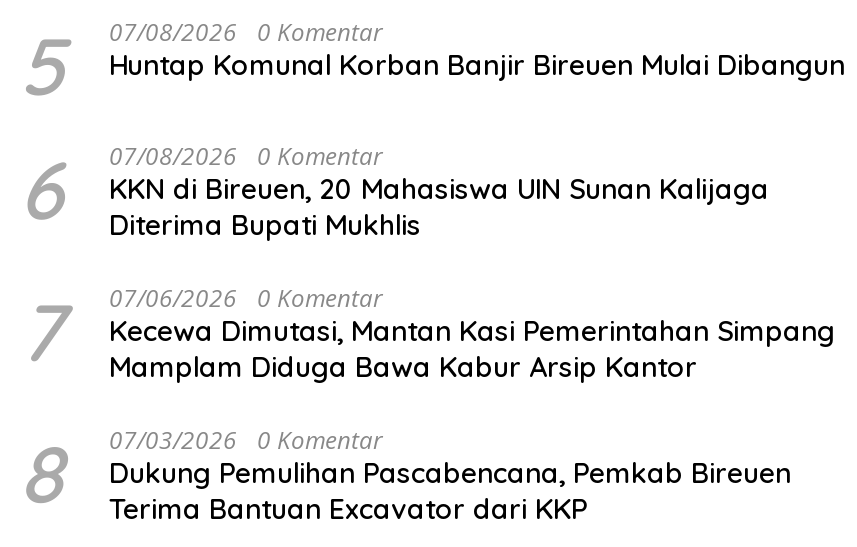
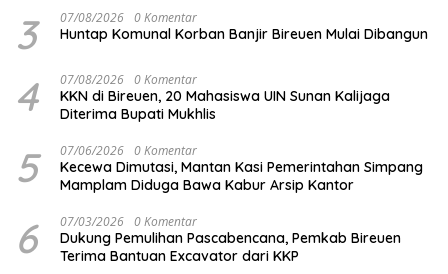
[19,16,845,116] 5 07/08/2026 0 Komentar Huntap Komunal Korban Banjir Bireuen Mulai Dibangun -> [15,9,428,59] 3 07/08/2026 0 Komentar Huntap Komunal Korban Banjir Bireuen Mulai Dibangun
[19,140,769,240] 6 07/08/2026 0 Komentar KKN di Bireuen, 20 Mahasiswa UIN Sunan Kalijaga -> [15,71,390,121] 4 07/08/2026 0 Komentar KKN di Bireuen, 20 Mahasiswa UIN Sunan Kalijaga
[19,282,835,386] 7 07/06/2026 0 Komentar Kecewa Dimutasi, Mantan Kasi Pemerintahan Simpang Mamplam Diduga Bawa Kabur Arsip Kantor -> [15,142,423,194] 5 07/06/2026 0 Komentar Kecewa Dimutasi, Mantan Kasi Pemerintahan Simpang Mamplam Diduga Bawa Kabur Arsip Kantor
[19,424,791,528] 8 07/03/2026 0 Komentar Dukung Pemulihan Pascabencana, Pemkab Bireuen Terima Bantuan Excavator dari KKP -> [15,213,401,265] 6 07/03/2026 0 Komentar Dukung Pemulihan Pascabencana, Pemkab Bireuen Terima Bantuan Excavator dari KKP

